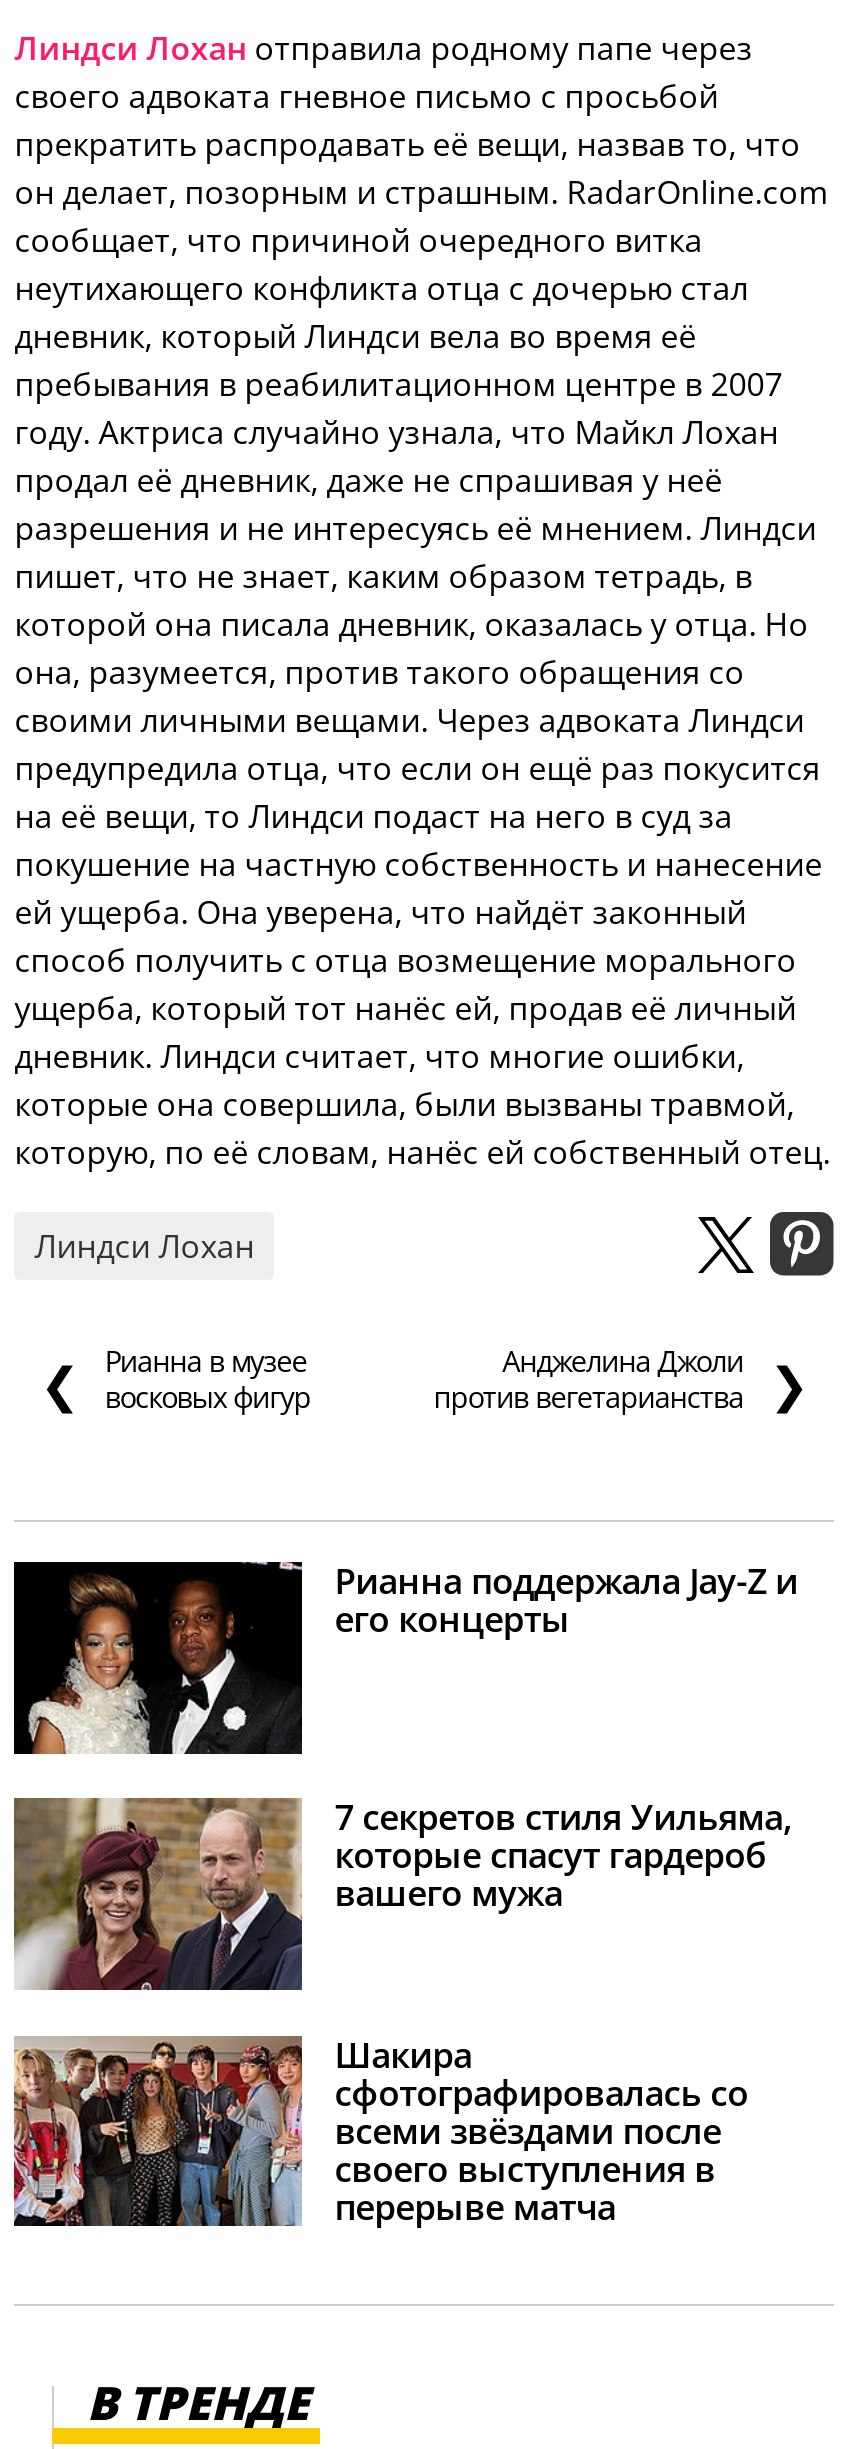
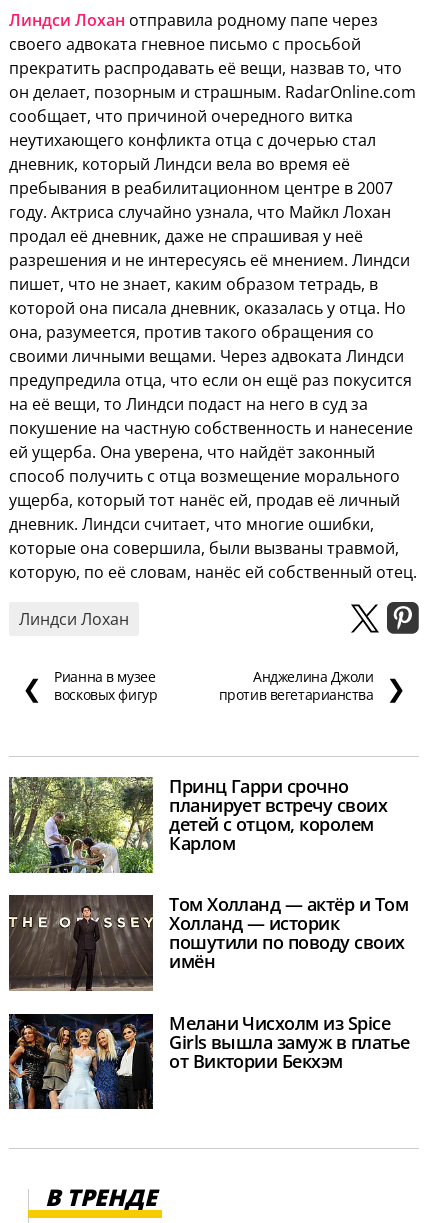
[12,1556,798,1756] [image] | Рианна поддержала Jay-Z и | его концерты -> [8,774,387,874] [image] | Принц Гарри срочно | планирует встречу своих | детей с отцом, королем | Карлом
[14,1793,792,1992] [image] | 7 секретов стиля Уильяма, | которые спасут гардероб | вашего мужа -> [8,892,408,992] [image] | Том Холланд — актёр и Том | Холланд — историк | пошутили по поводу своих | имён
[12,2030,748,2230] [image] | Шакира | сфотографировалась со | всеми звёздами после | своего выступления в | перерыве матча -> [8,1011,409,1110] [image] | Мелани Чисхолм из Spice | Girls вышла замуж в платье | от Виктории Бекхэм

